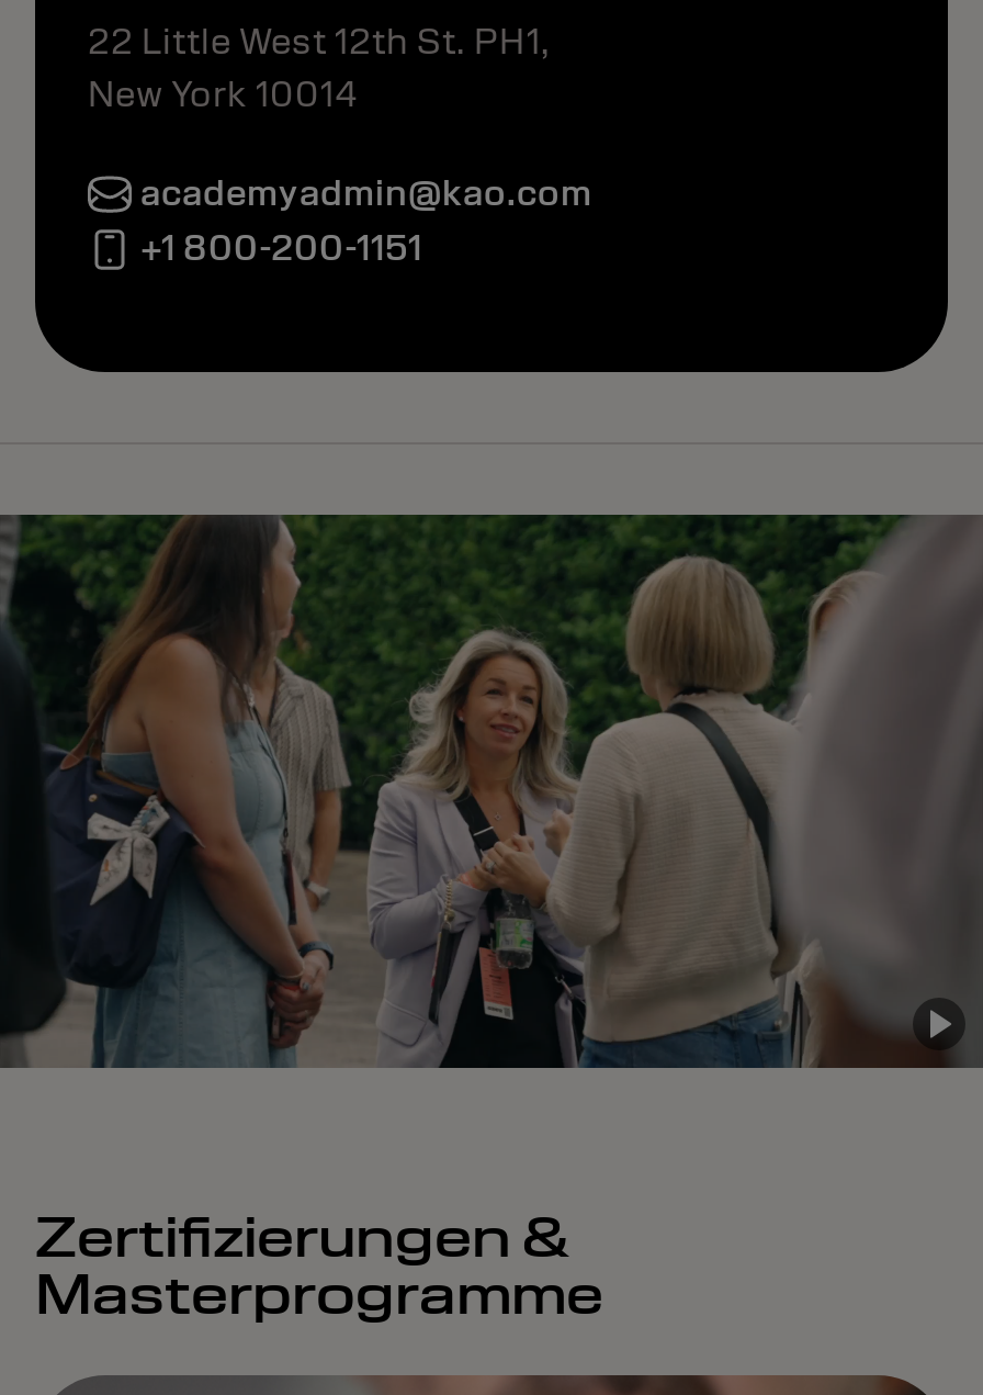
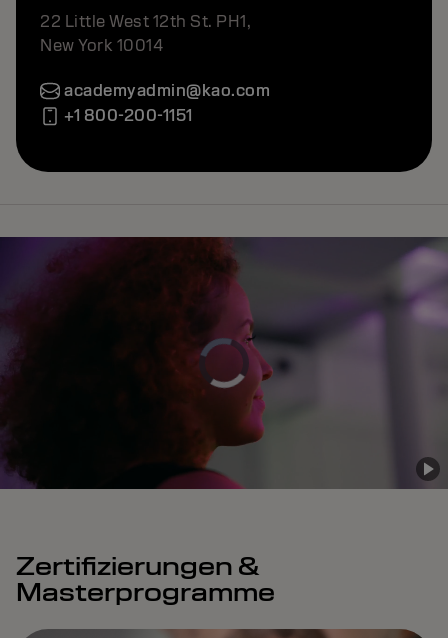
[7,513,976,1070] [image] -> [3,236,445,490] [image]

